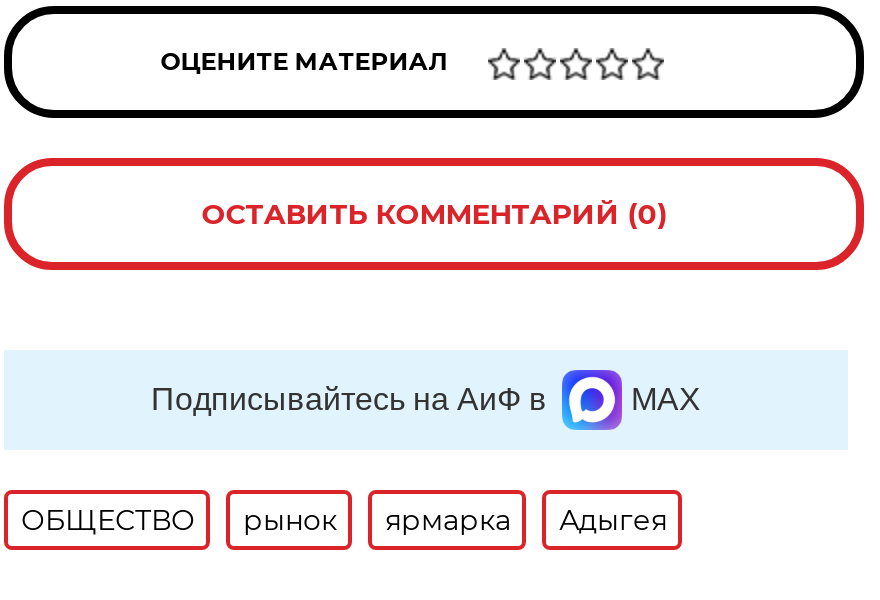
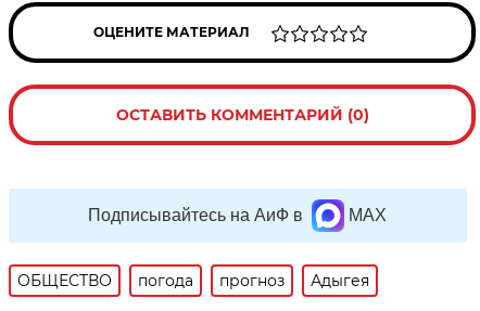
[243,502,511,538] рынок | ярмарка -> [138,271,285,291] погода | прогноз

